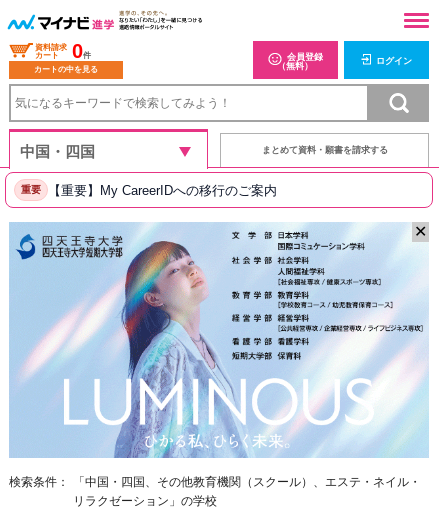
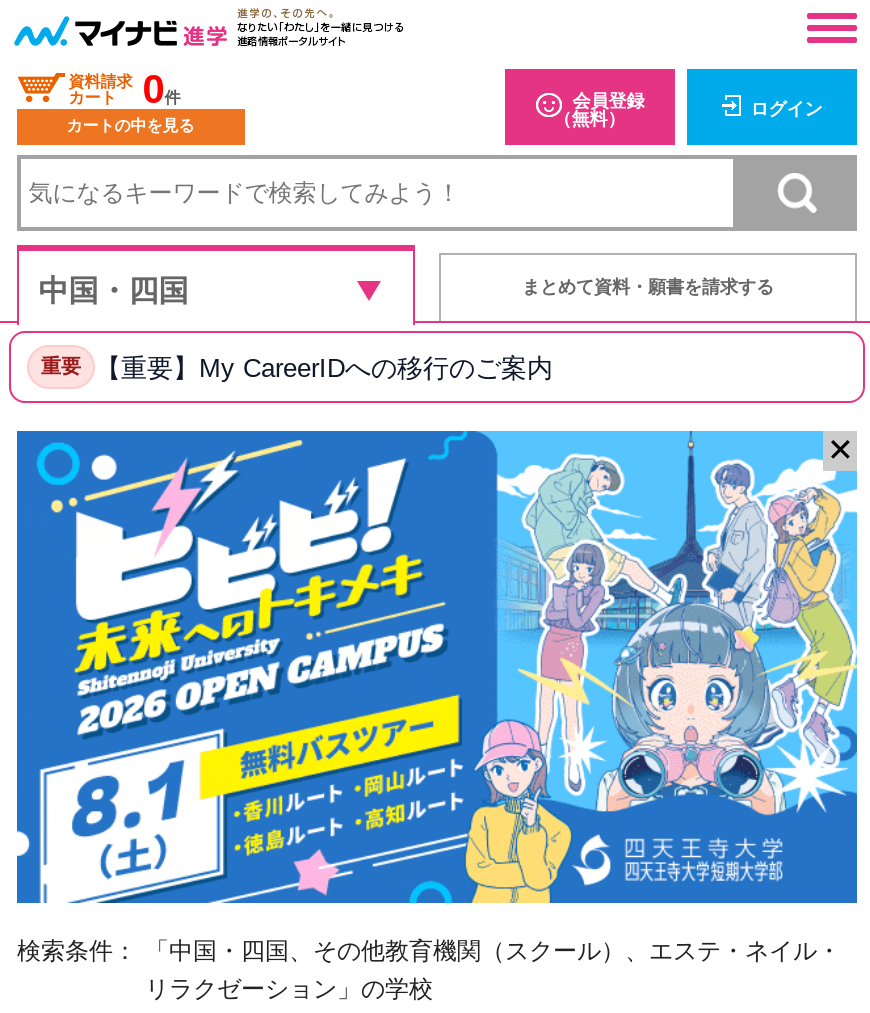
[9,222,429,459] [image] -> [17,429,859,905] [image]

